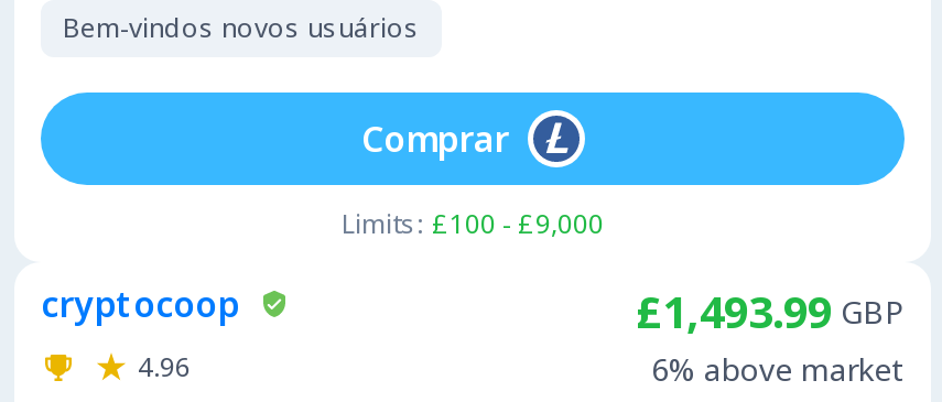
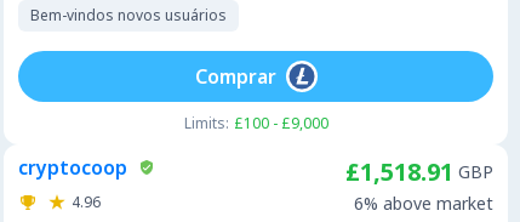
[636,282,905,341] £1,493.99 GBP -> [345,155,493,188] £1,518.91 GBP

